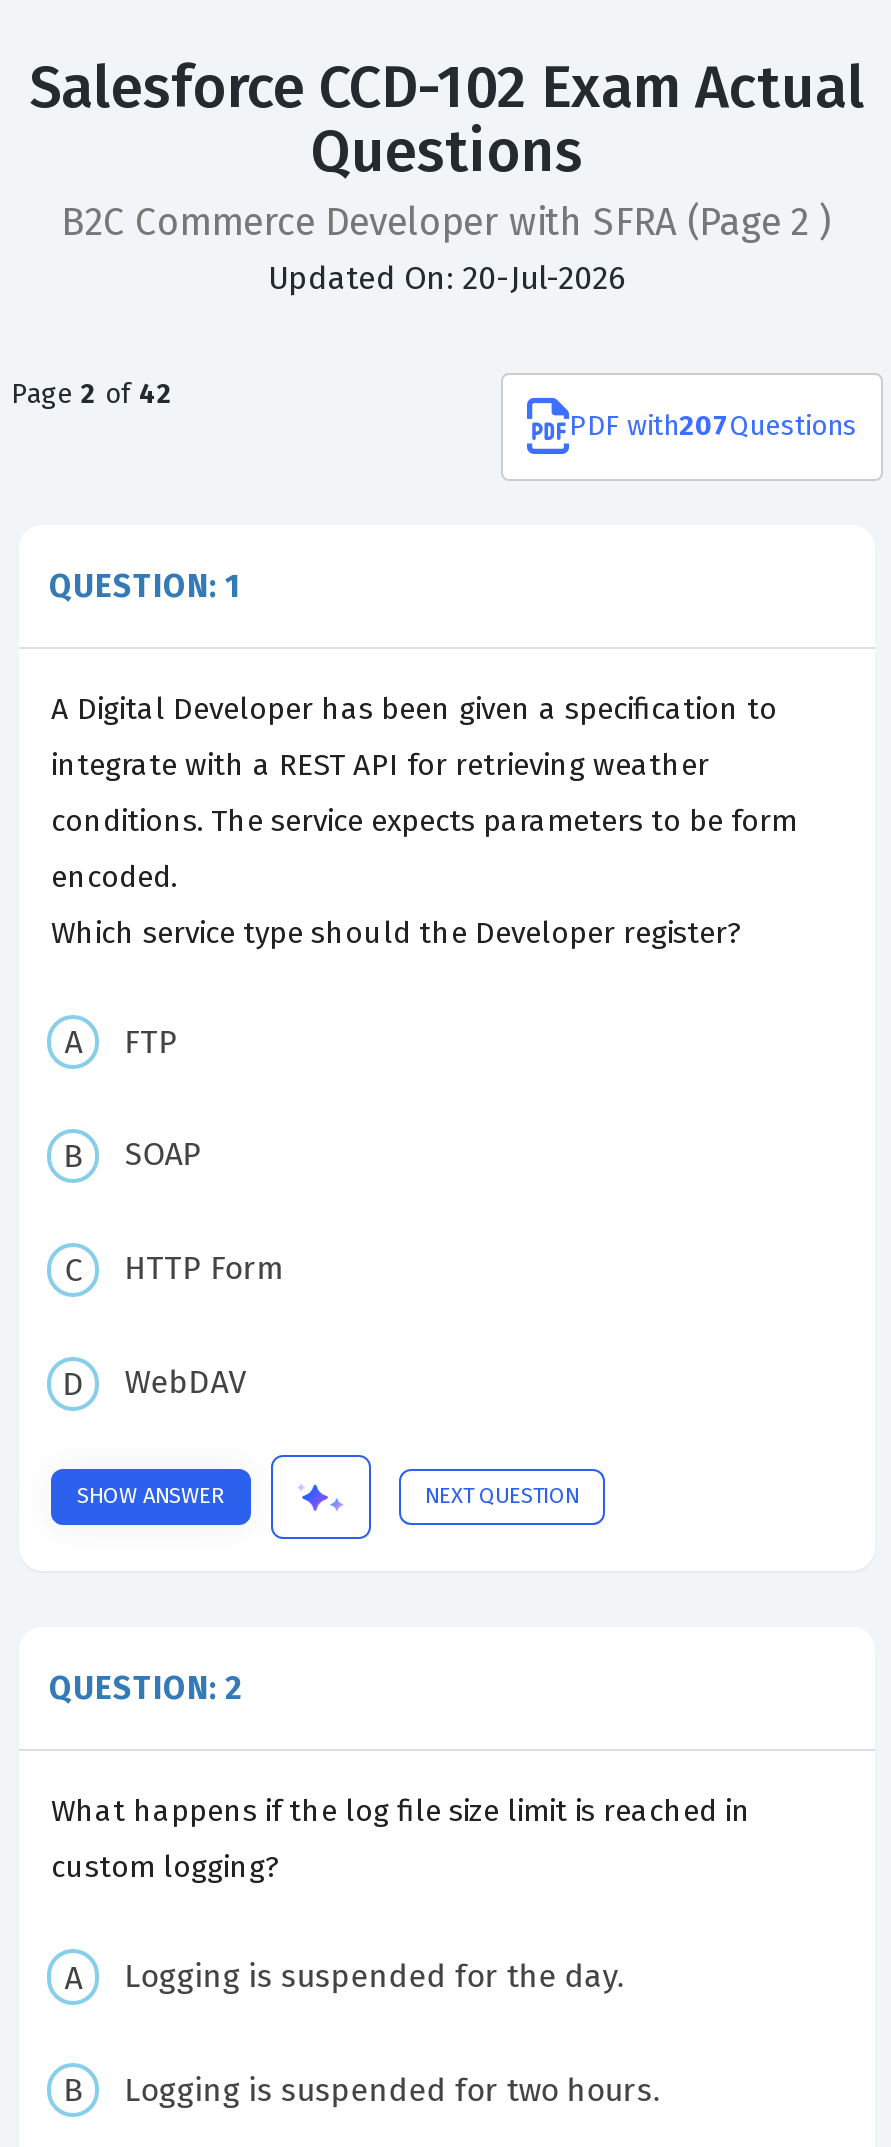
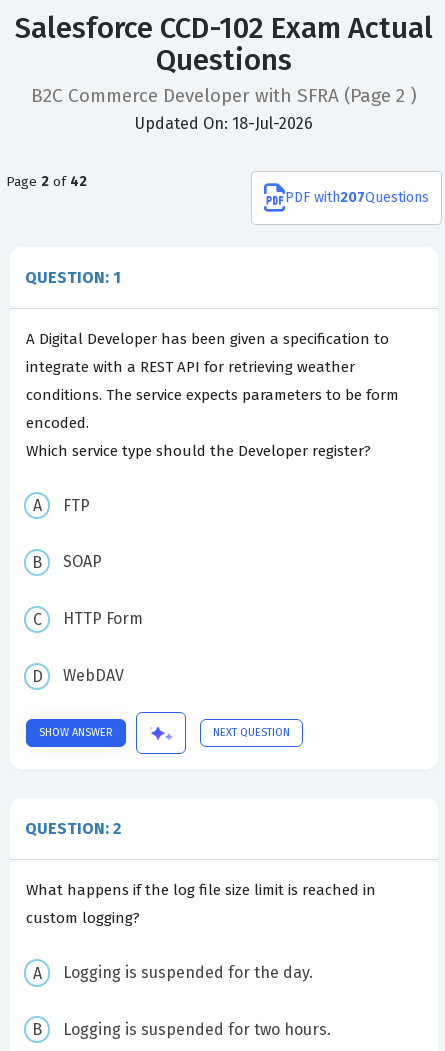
[268,259,626,297] Updated On: 20-Jul-2026 -> [135,114,313,133] Updated On: 18-Jul-2026

